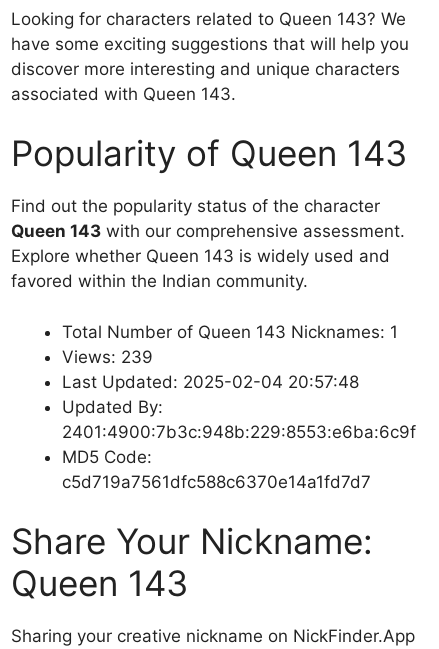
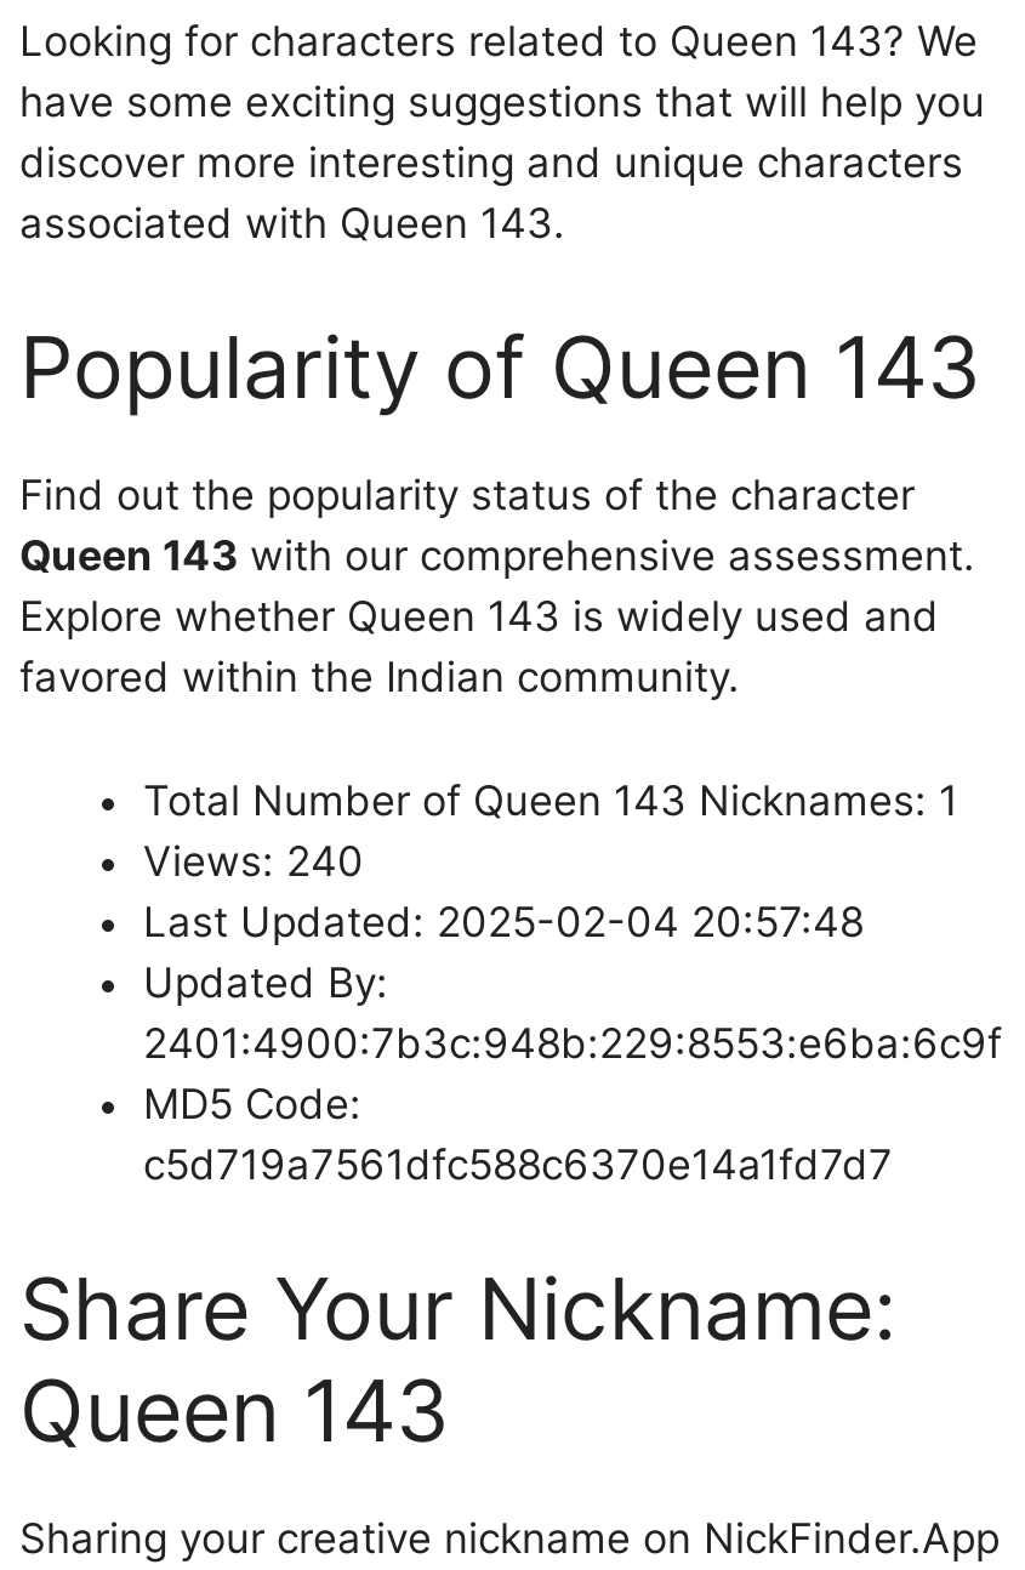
[62,346,153,366] Views: 239 -> [143,836,364,884] Views: 240

